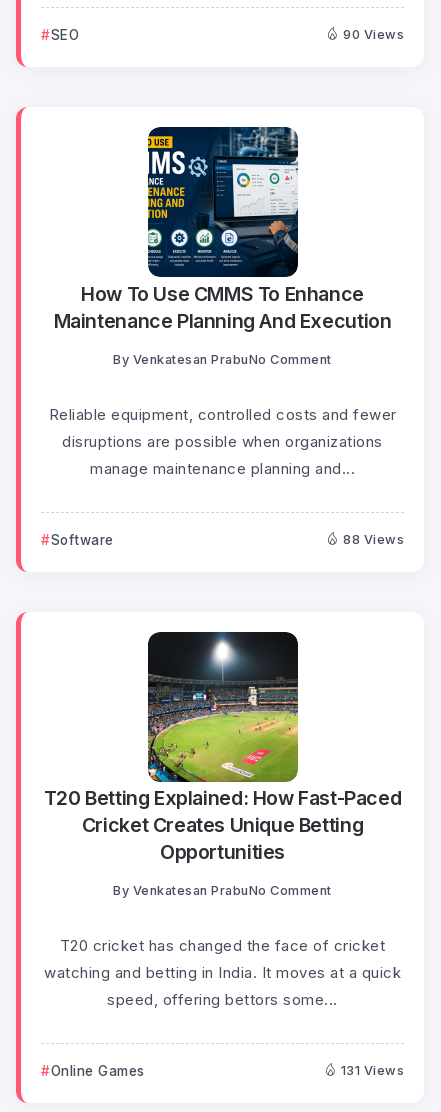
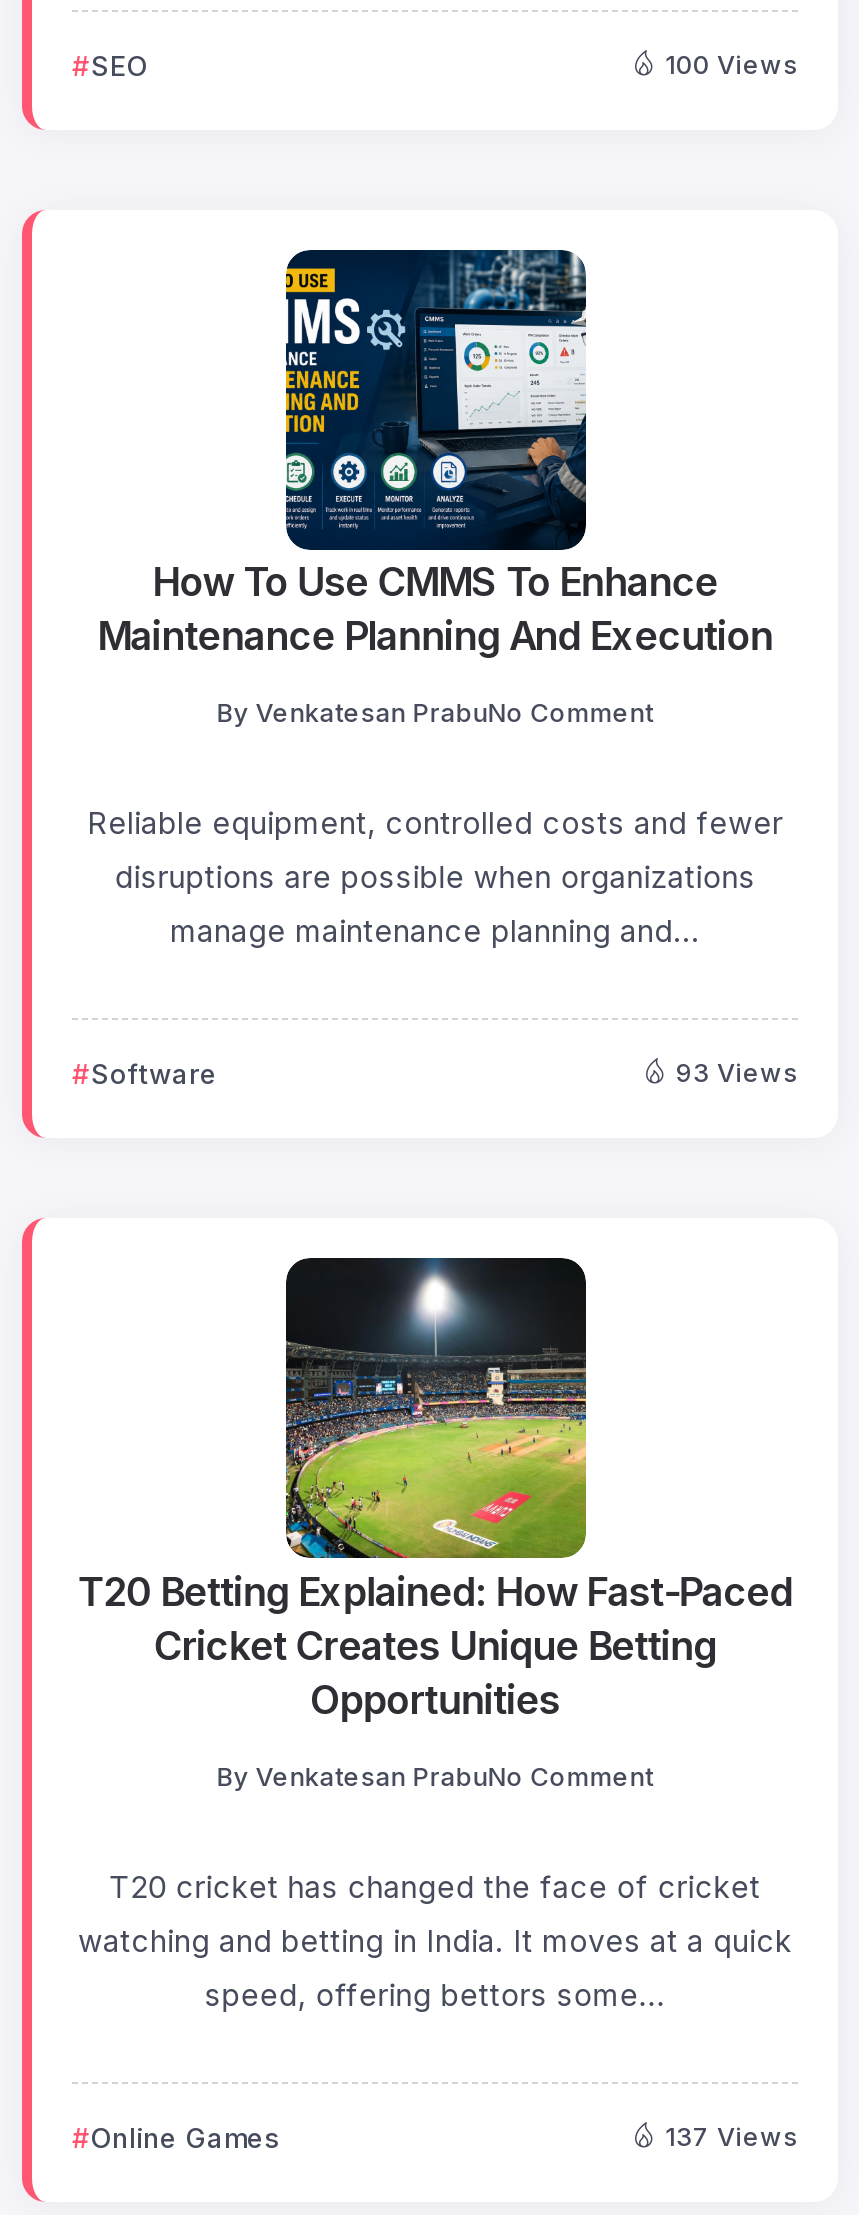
[343,27,404,42] 90 Views -> [665,49,798,79] 100 Views
[343,531,404,546] 88 Views -> [676,1058,798,1088] 93 Views
[340,1063,404,1078] 131 Views -> [665,2121,798,2151] 137 Views

